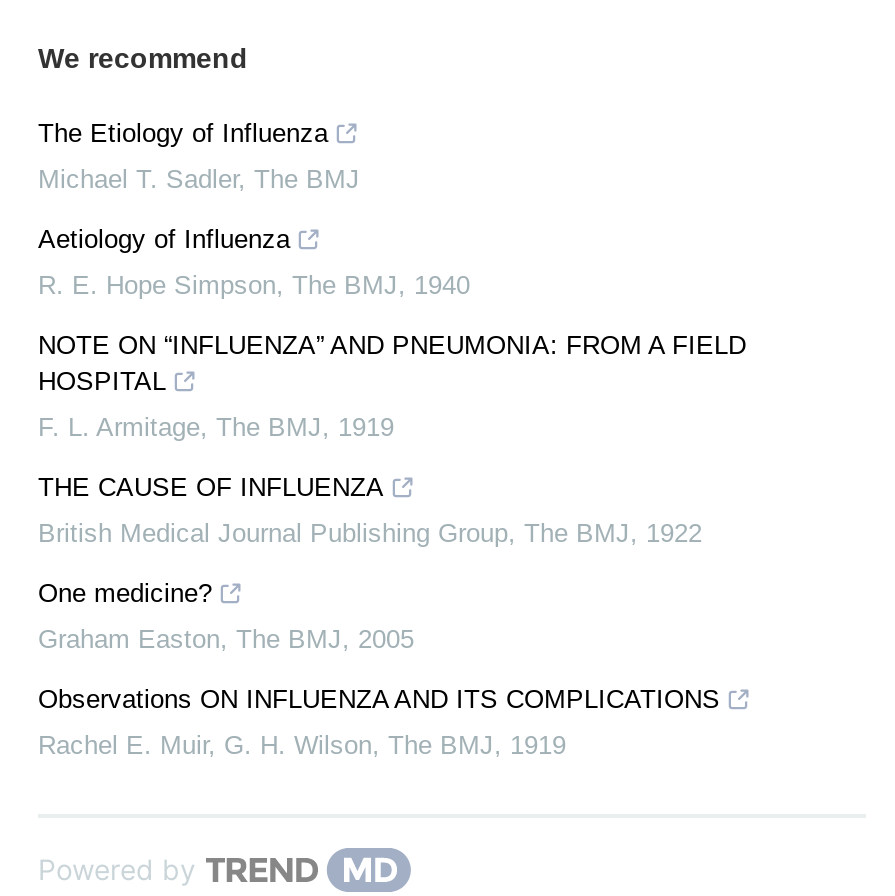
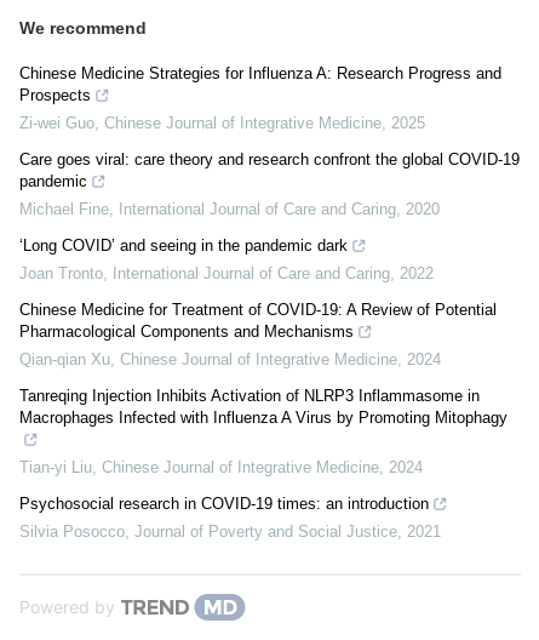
[38,118,328,148] The Etiology of Influenza -> [19,64,501,104] Chinese Medicine Strategies for Influenza A: Research Progress and | Prospects
[38,164,360,194] Michael T. Sadler, The BMJ -> [19,114,425,132] Zi-wei Guo, Chinese Journal of Integrative Medicine, 2025
[38,224,290,254] Aetiology of Influenza -> [19,150,520,190] Care goes viral: care theory and research confront the global COVID-19 | pandemic
[38,270,470,300] R. E. Hope Simpson, The BMJ, 1940 -> [19,200,440,218] Michael Fine, International Journal of Care and Caring, 2020
[38,330,746,396] NOTE ON “INFLUENZA” AND PNEUMONIA: FROM A FIELD | HOSPITAL -> [19,236,348,254] ‘Long COVID’ and seeing in the pandemic dark
[38,412,394,442] F. L. Armitage, The BMJ, 1919 -> [19,264,434,282] Joan Tronto, International Journal of Care and Caring, 2022
[38,472,384,502] THE CAUSE OF INFLUENZA -> [19,300,497,340] Chinese Medicine for Treatment of COVID-19: A Review of Potential | Pharmacological Components and Mechanisms
[38,518,702,548] British Medical Journal Publishing Group, The BMJ, 1922 -> [19,350,441,368] Qian-qian Xu, Chinese Journal of Integrative Medicine, 2024
[38,578,212,608] One medicine? -> [19,386,508,426] Tanreqing Injection Inhibits Activation of NLRP3 Inflammasome in | Macrophages Infected with Influenza A Virus by Promoting Mitophagy
[38,624,414,654] Graham Easton, The BMJ, 2005 -> [19,458,423,476] Tian-yi Liu, Chinese Journal of Integrative Medicine, 2024
[38,684,720,714] Observations ON INFLUENZA AND ITS COMPLICATIONS -> [19,494,429,512] Psychosocial research in COVID-19 times: an introduction
[38,730,566,760] Rachel E. Muir, G. H. Wilson, The BMJ, 1919 -> [19,522,441,540] Silvia Posocco, Journal of Poverty and Social Justice, 2021

